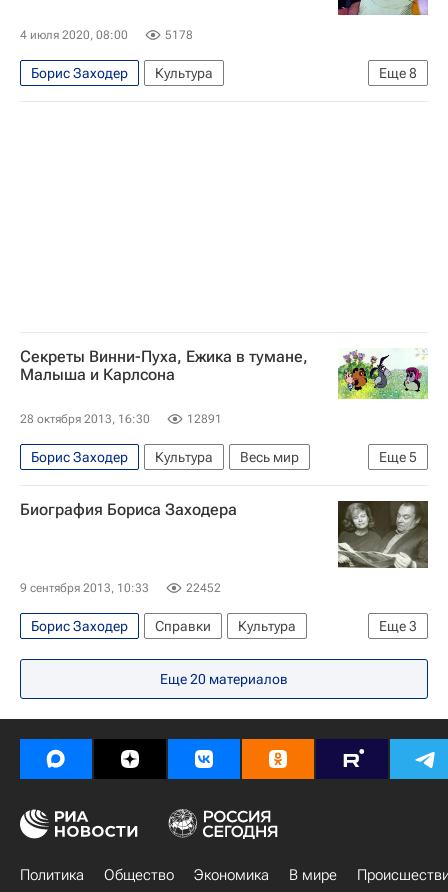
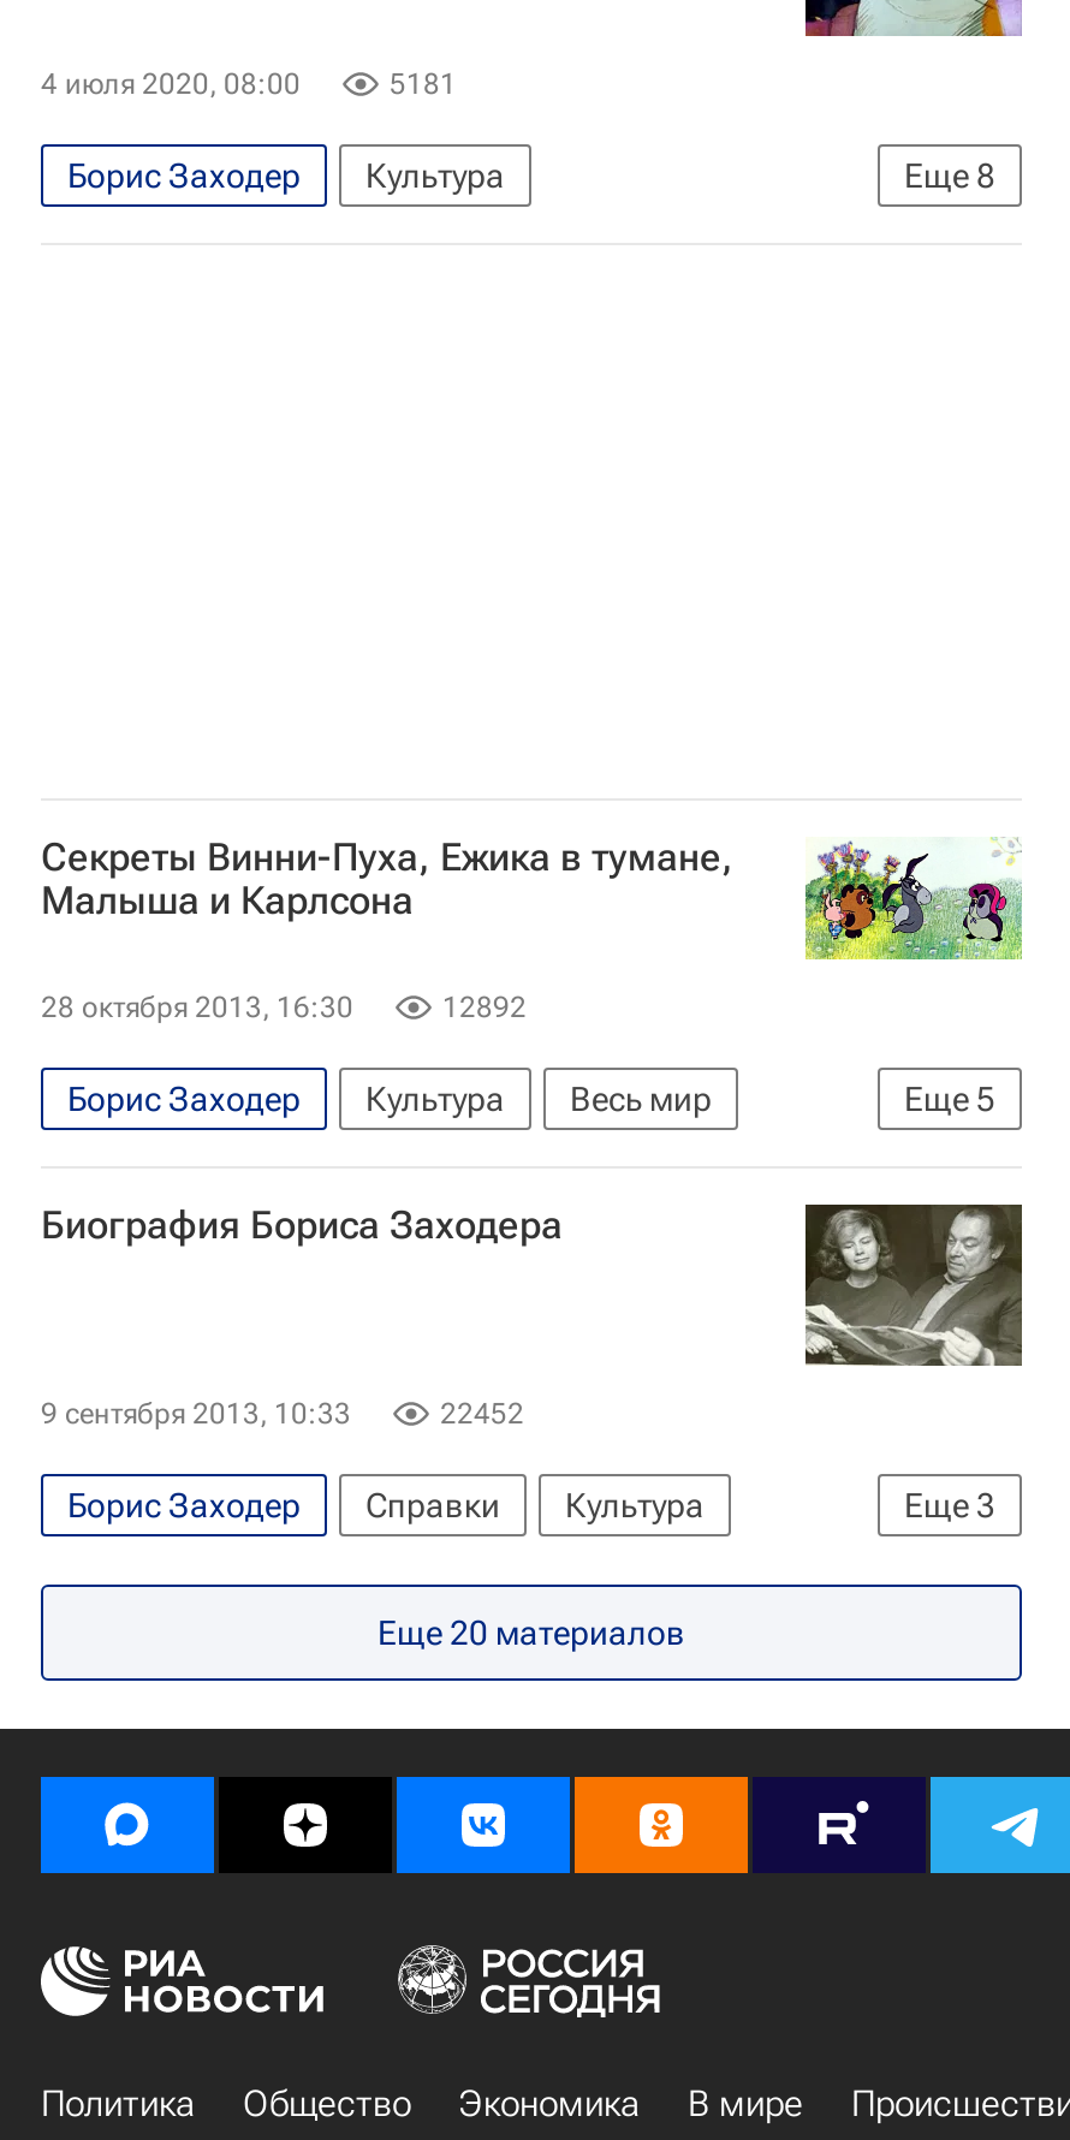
[165,28,193,42] 5178 -> [390,67,457,101] 5181
[187,412,222,426] 12891 -> [442,991,527,1024] 12892

